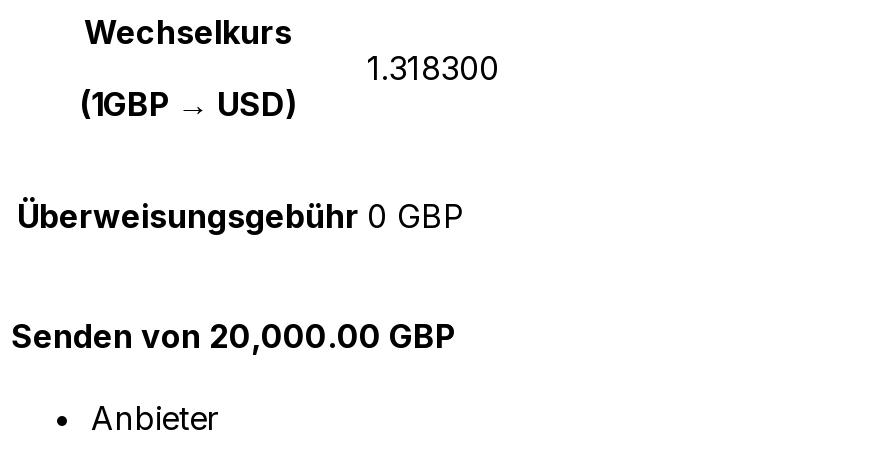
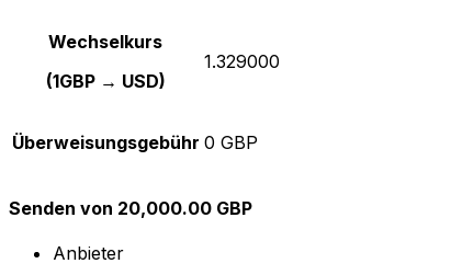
[367,47,499,87] 1.318300 -> [204,50,280,72] 1.329000

